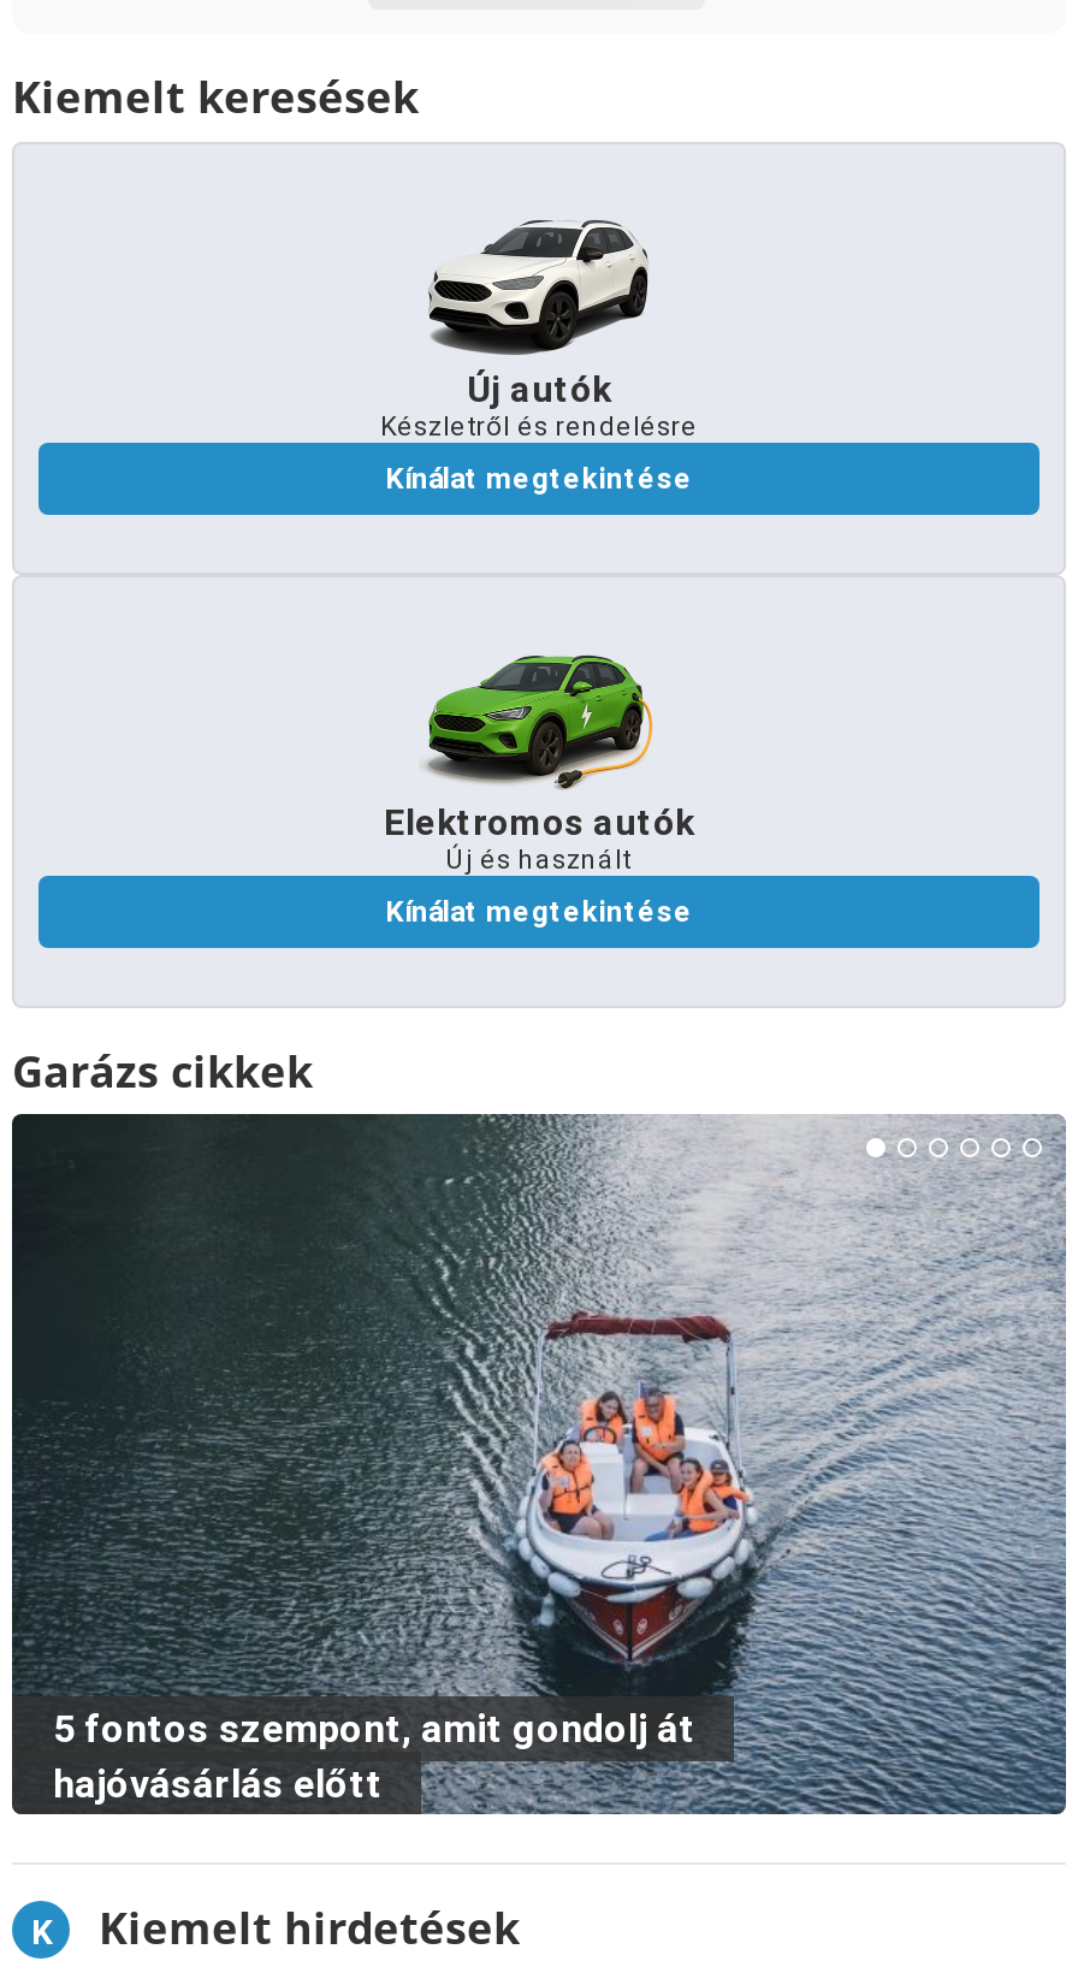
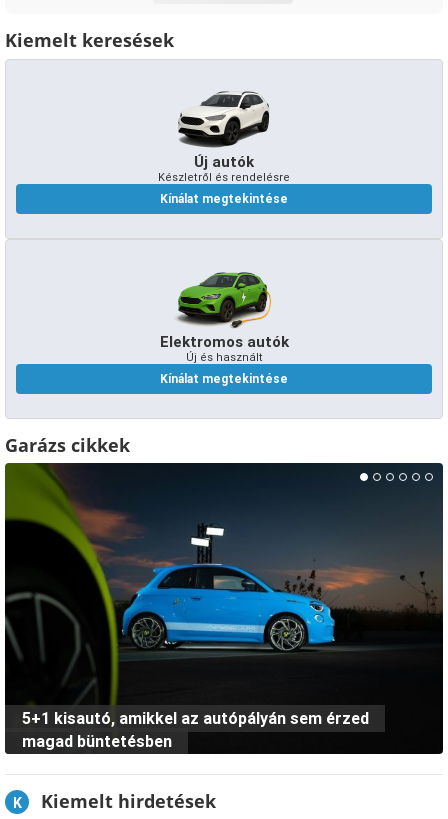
[12,1112,1068,1817] [image] | 5 fontos szempont, amit gondolj át | hajóvásárlás előtt -> [5,462,444,755] [image] | 5+1 kisautó, amikkel az autópályán sem érzed | magad büntetésben

